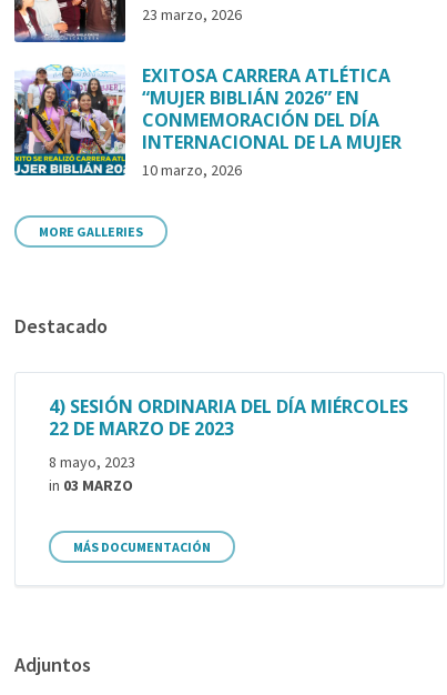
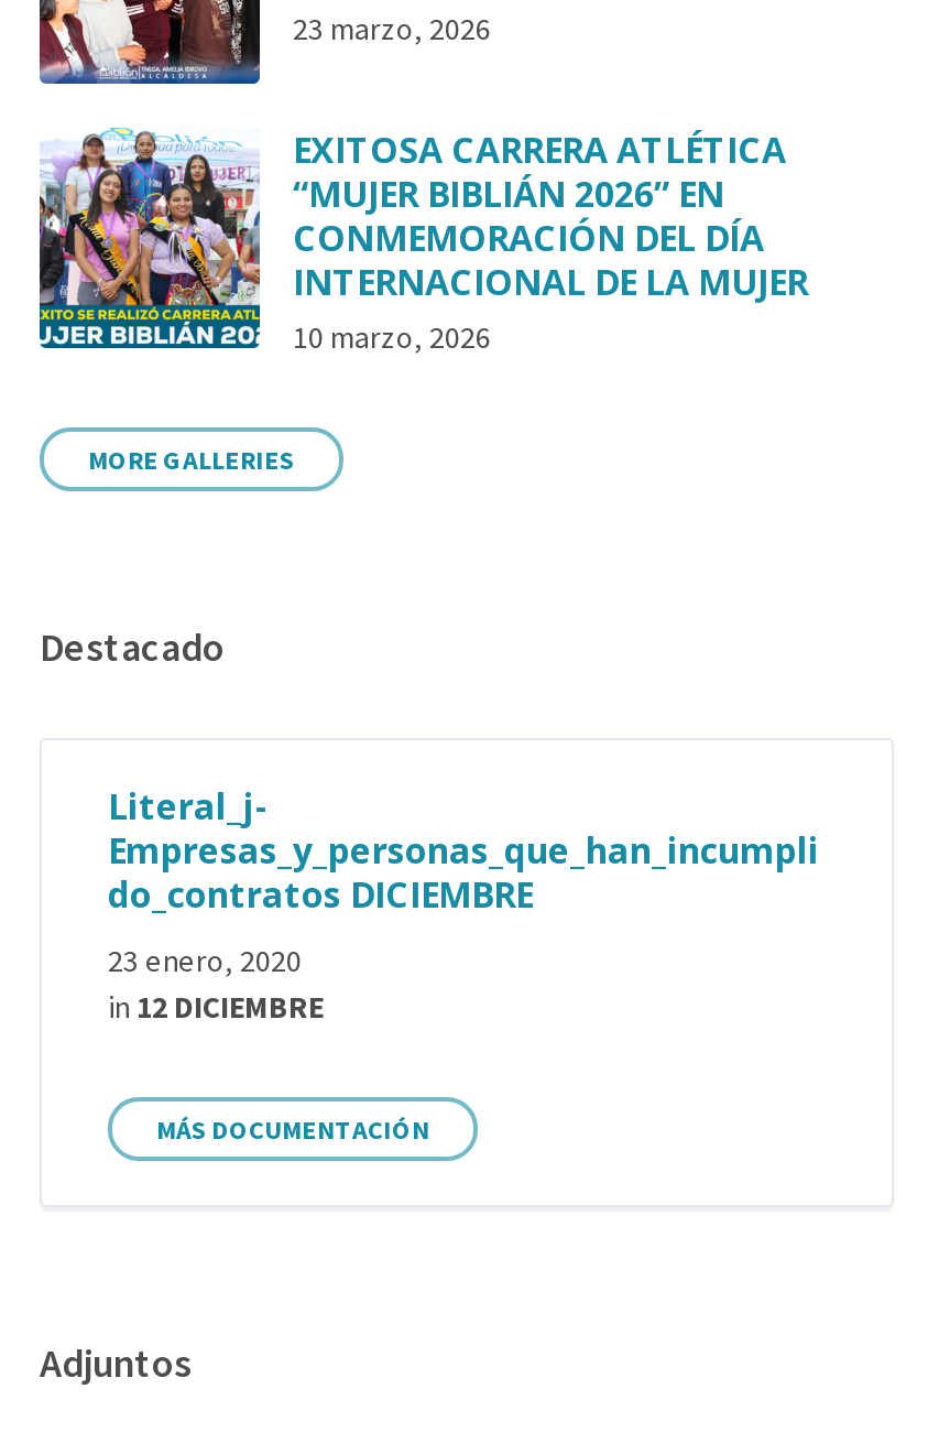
[49,394,408,441] 4) SESIÓN ORDINARIA DEL DÍA MIÉRCOLES | 22 DE MARZO DE 2023 -> [108,782,819,919] Literal_j- | Empresas_y_personas_que_han_incumpli | do_contratos DICIEMBRE
[49,452,135,495] 8 mayo, 2023 | in 03 MARZO -> [108,941,324,1027] 23 enero, 2020 | in 12 DICIEMBRE

